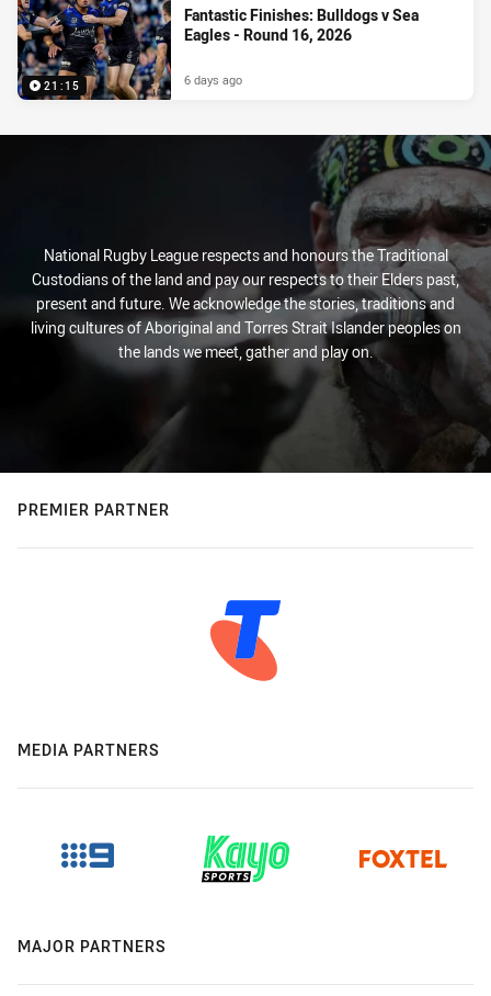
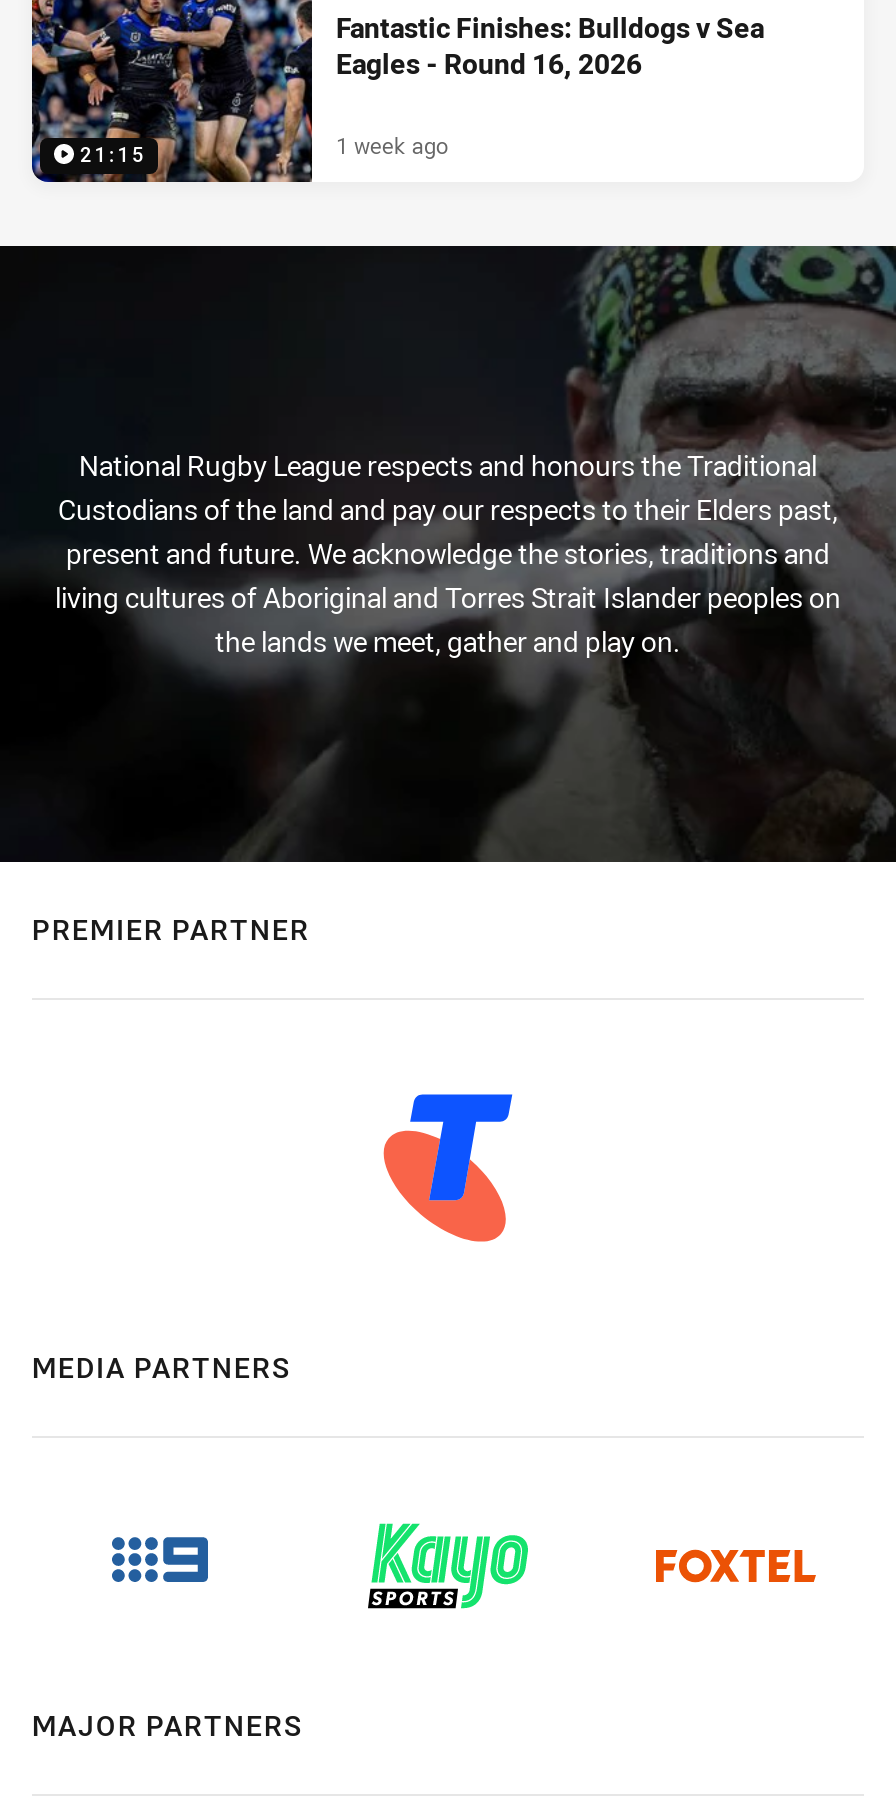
[184,71,242,88] 6 days ago -> [336,130,448,160] 1 week ago

